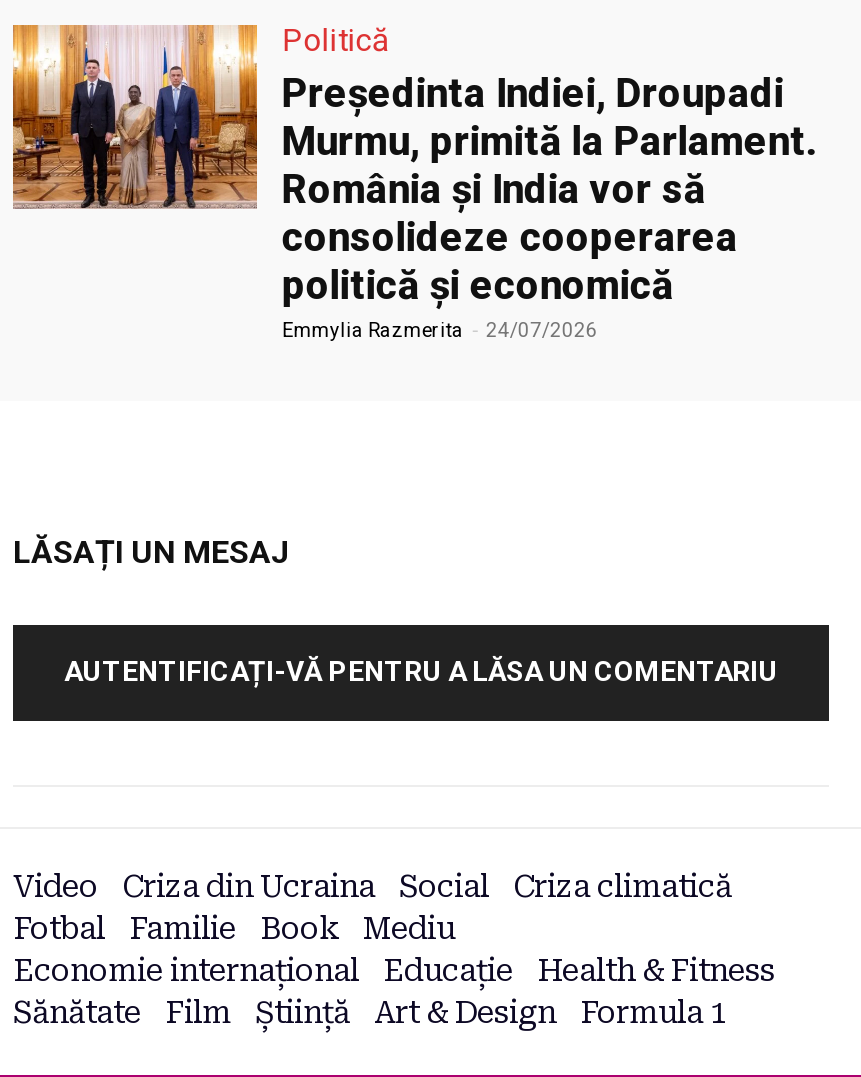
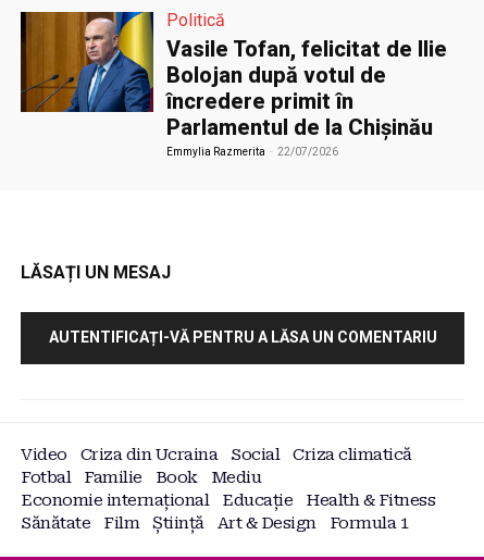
[11,23,816,341] [image] | Președinta Indiei, Droupadi | Murmu, primită la Parlament. | România și India vor să | consolideze cooperarea | politică și economică | Emmylia Razmerita - 24/07/2026 -> [20,11,447,158] [image] | Vasile Tofan, felicitat de Ilie | Bolojan după votul de | încredere primit în | Parlamentul de la Chișinău | Emmylia Razmerita - 22/07/2026

